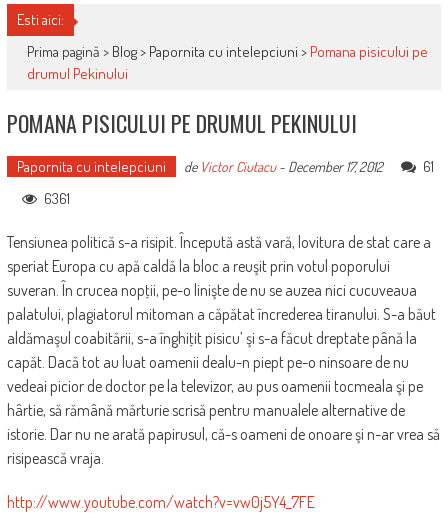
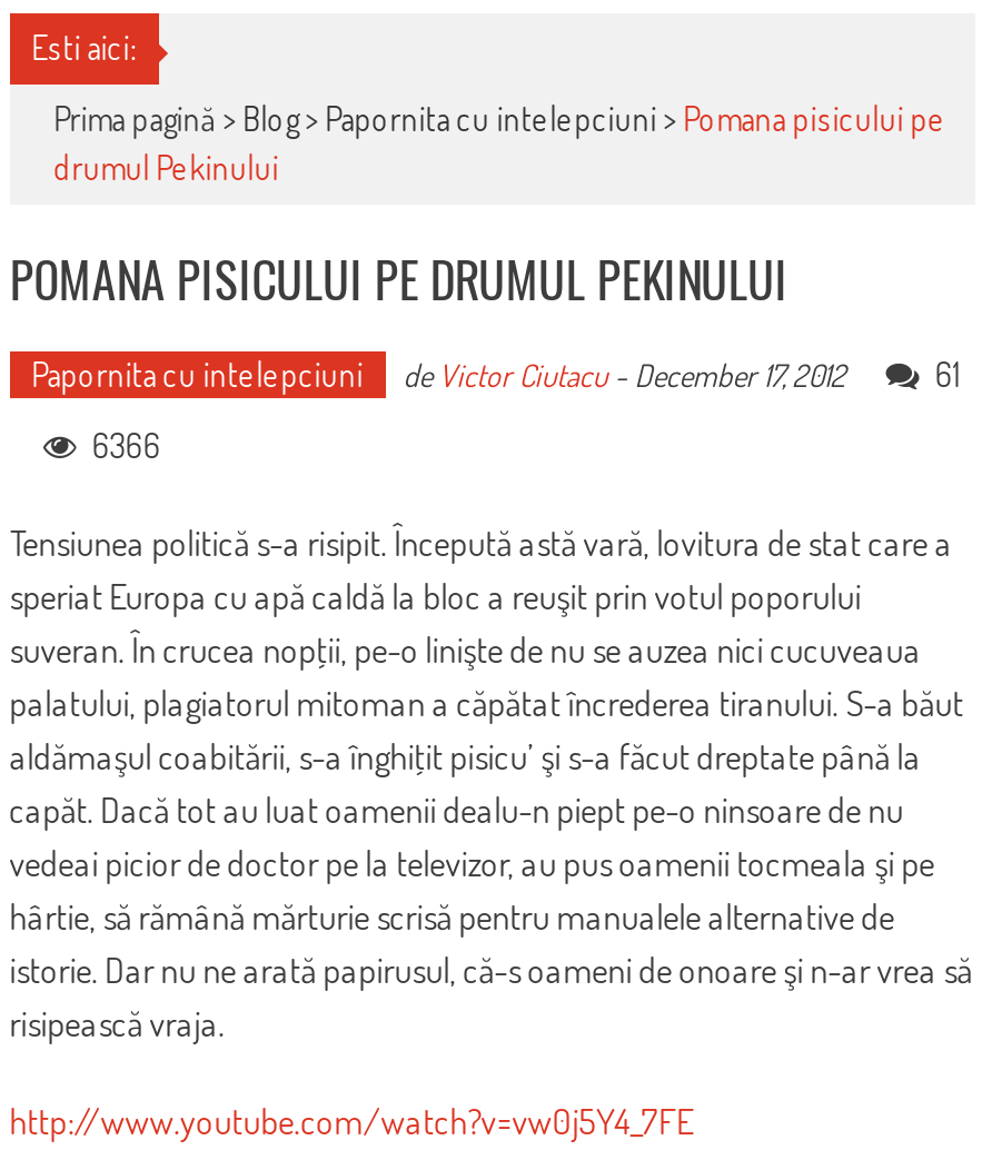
[44,189,70,208] 6361 -> [92,426,161,468] 6366

